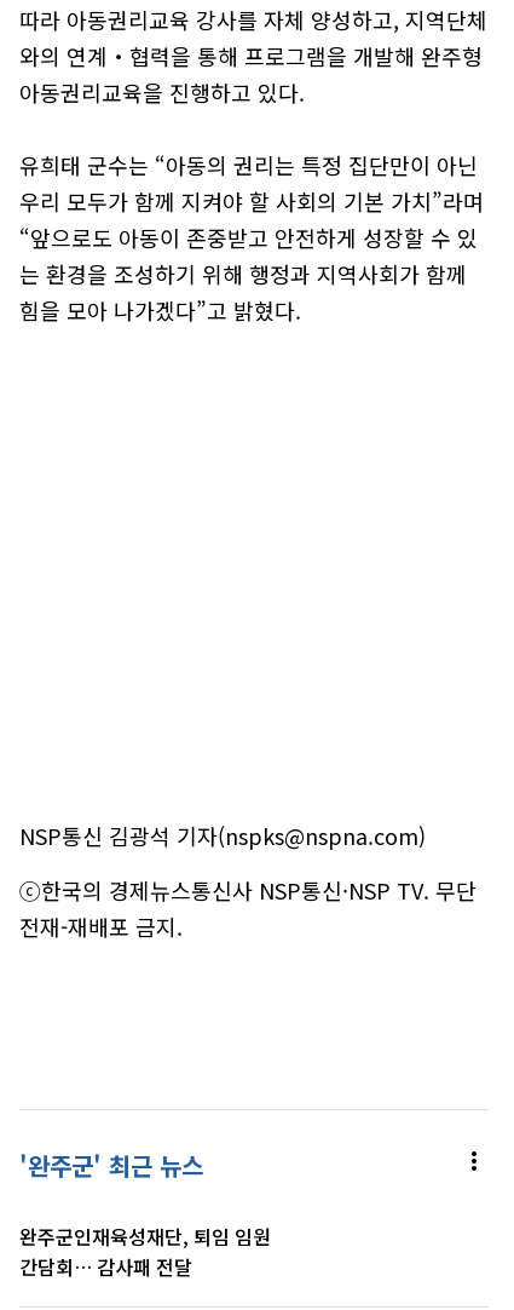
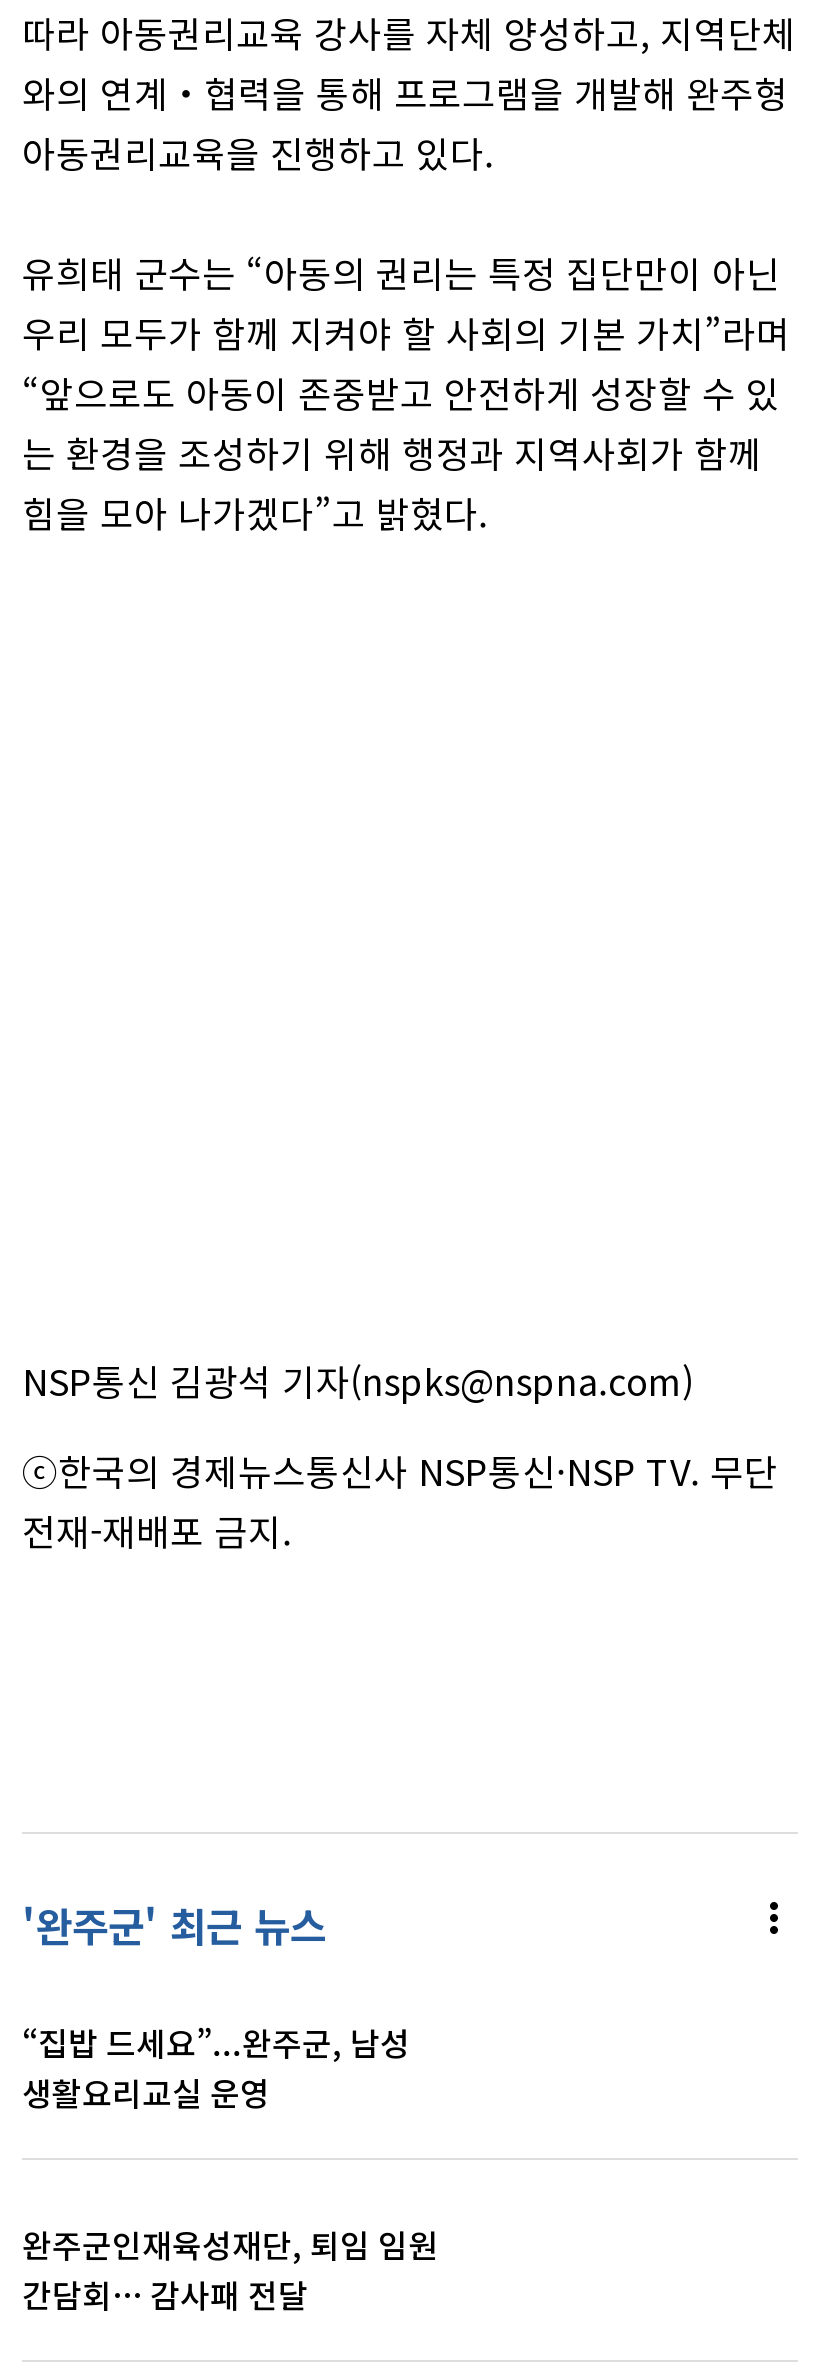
none -> [22,2018,410,2116] “집밥 드세요”...완주군, 남성 | 생활요리교실 운영

